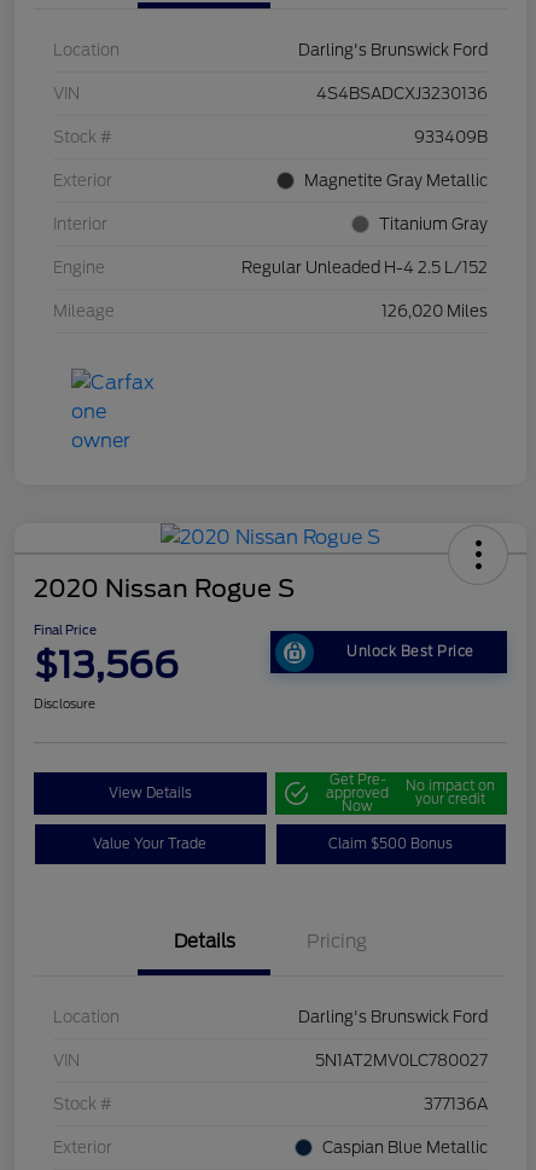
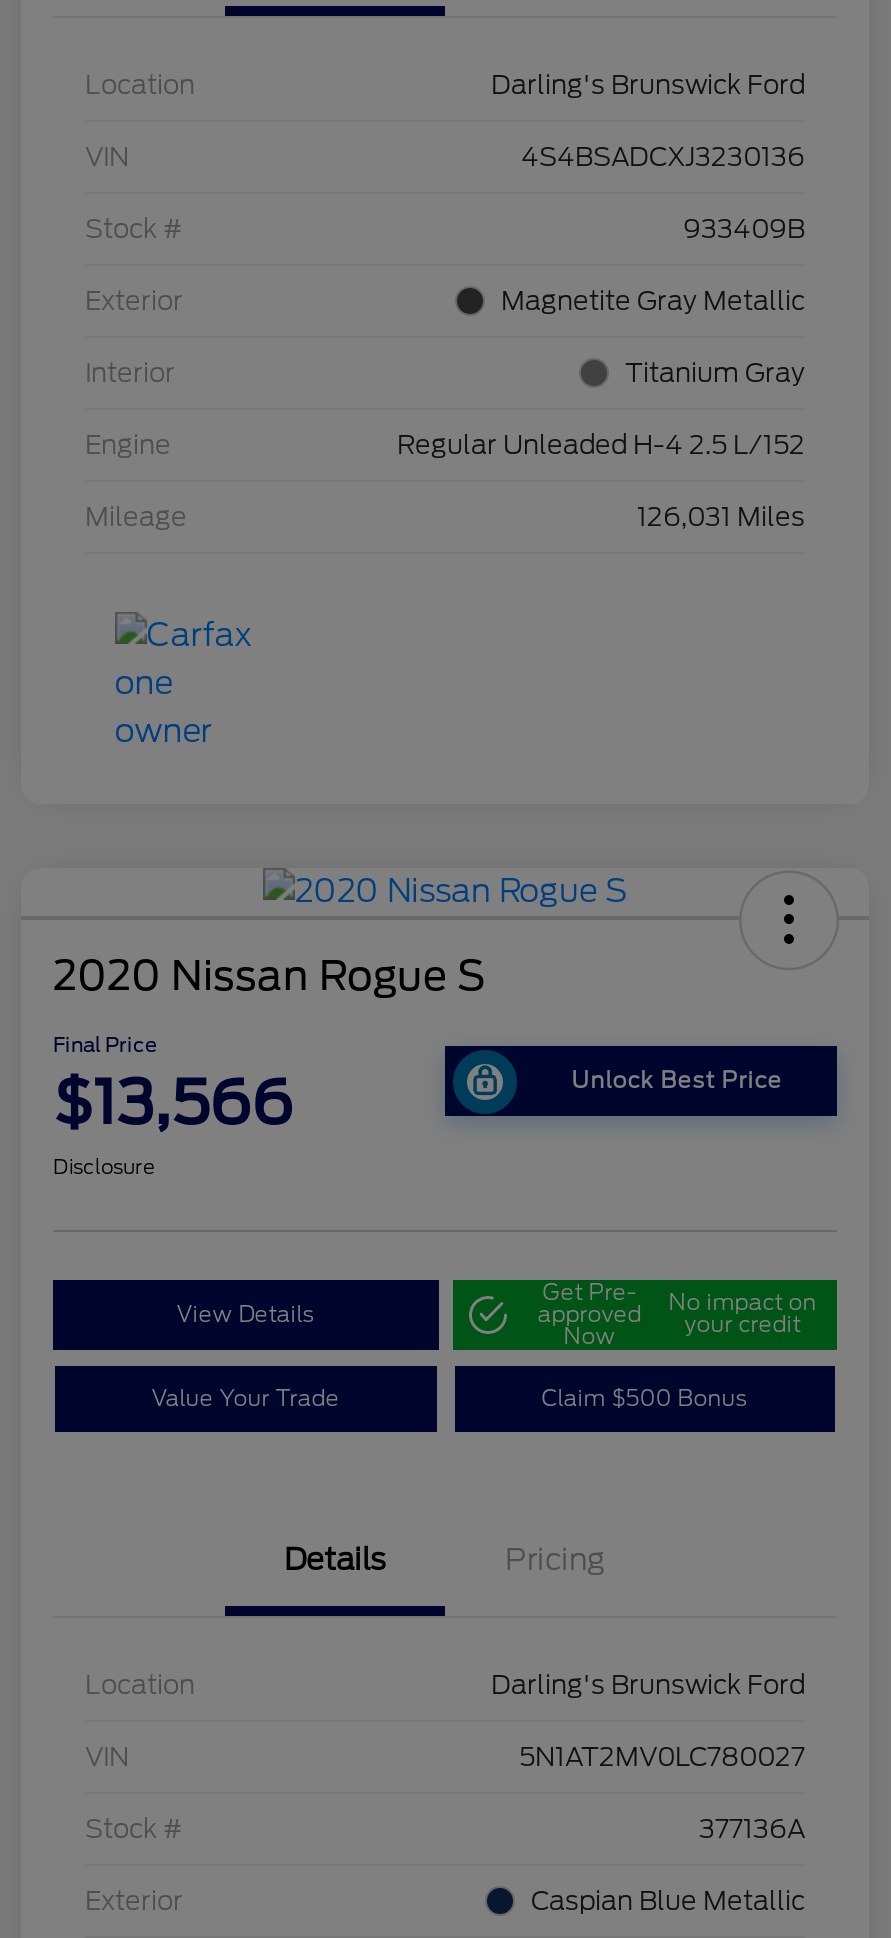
[381,302,488,320] 126,020 Miles -> [637,502,805,532] 126,031 Miles

